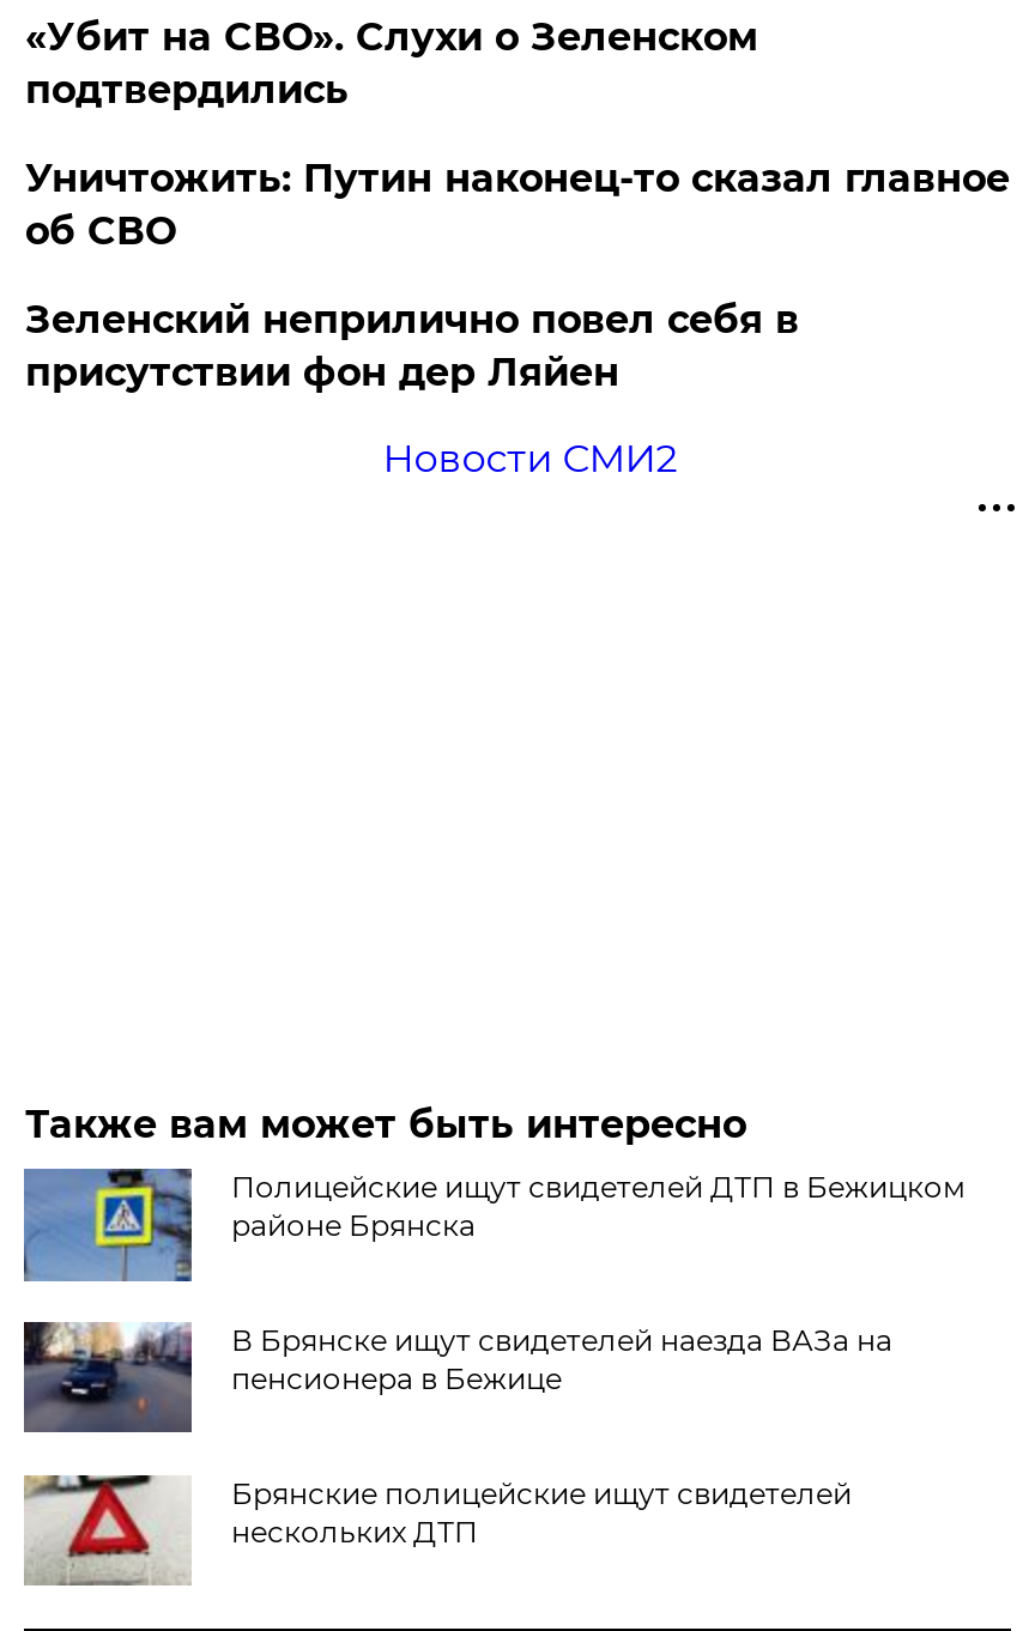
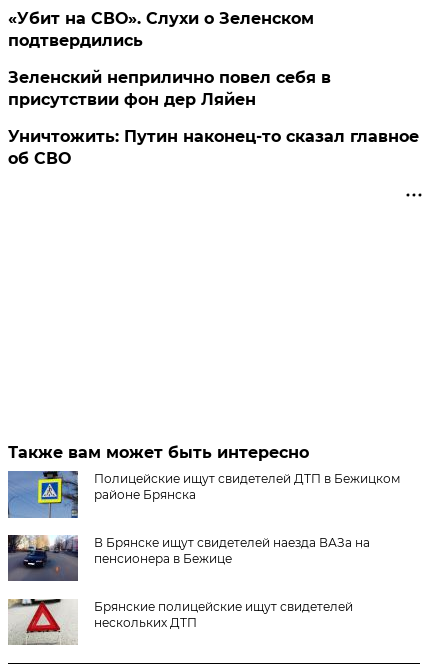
moved [25,155,1010,254] -> [8,127,419,168]: Уничтожить: Путин наконец-то сказал главное | об СВО
moved [25,297,799,395] -> [8,68,331,109]: Зеленский неприлично повел cебя в | присутствии фон дер Ляйен
[383,436,677,481] Новости СМИ2 -> none

